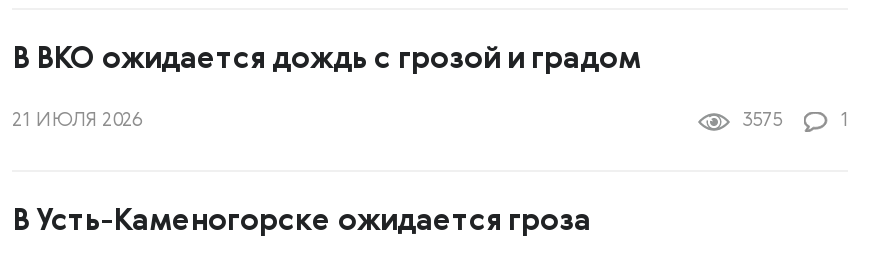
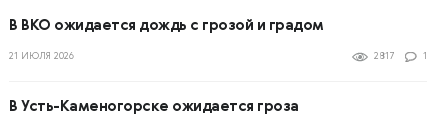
[742,110,782,130] 3575 -> [374,51,394,61] 2817

